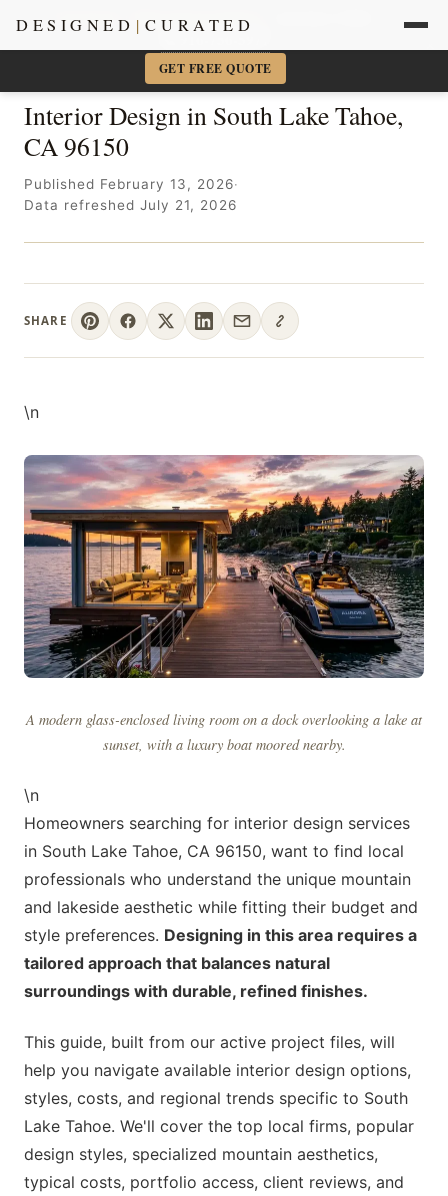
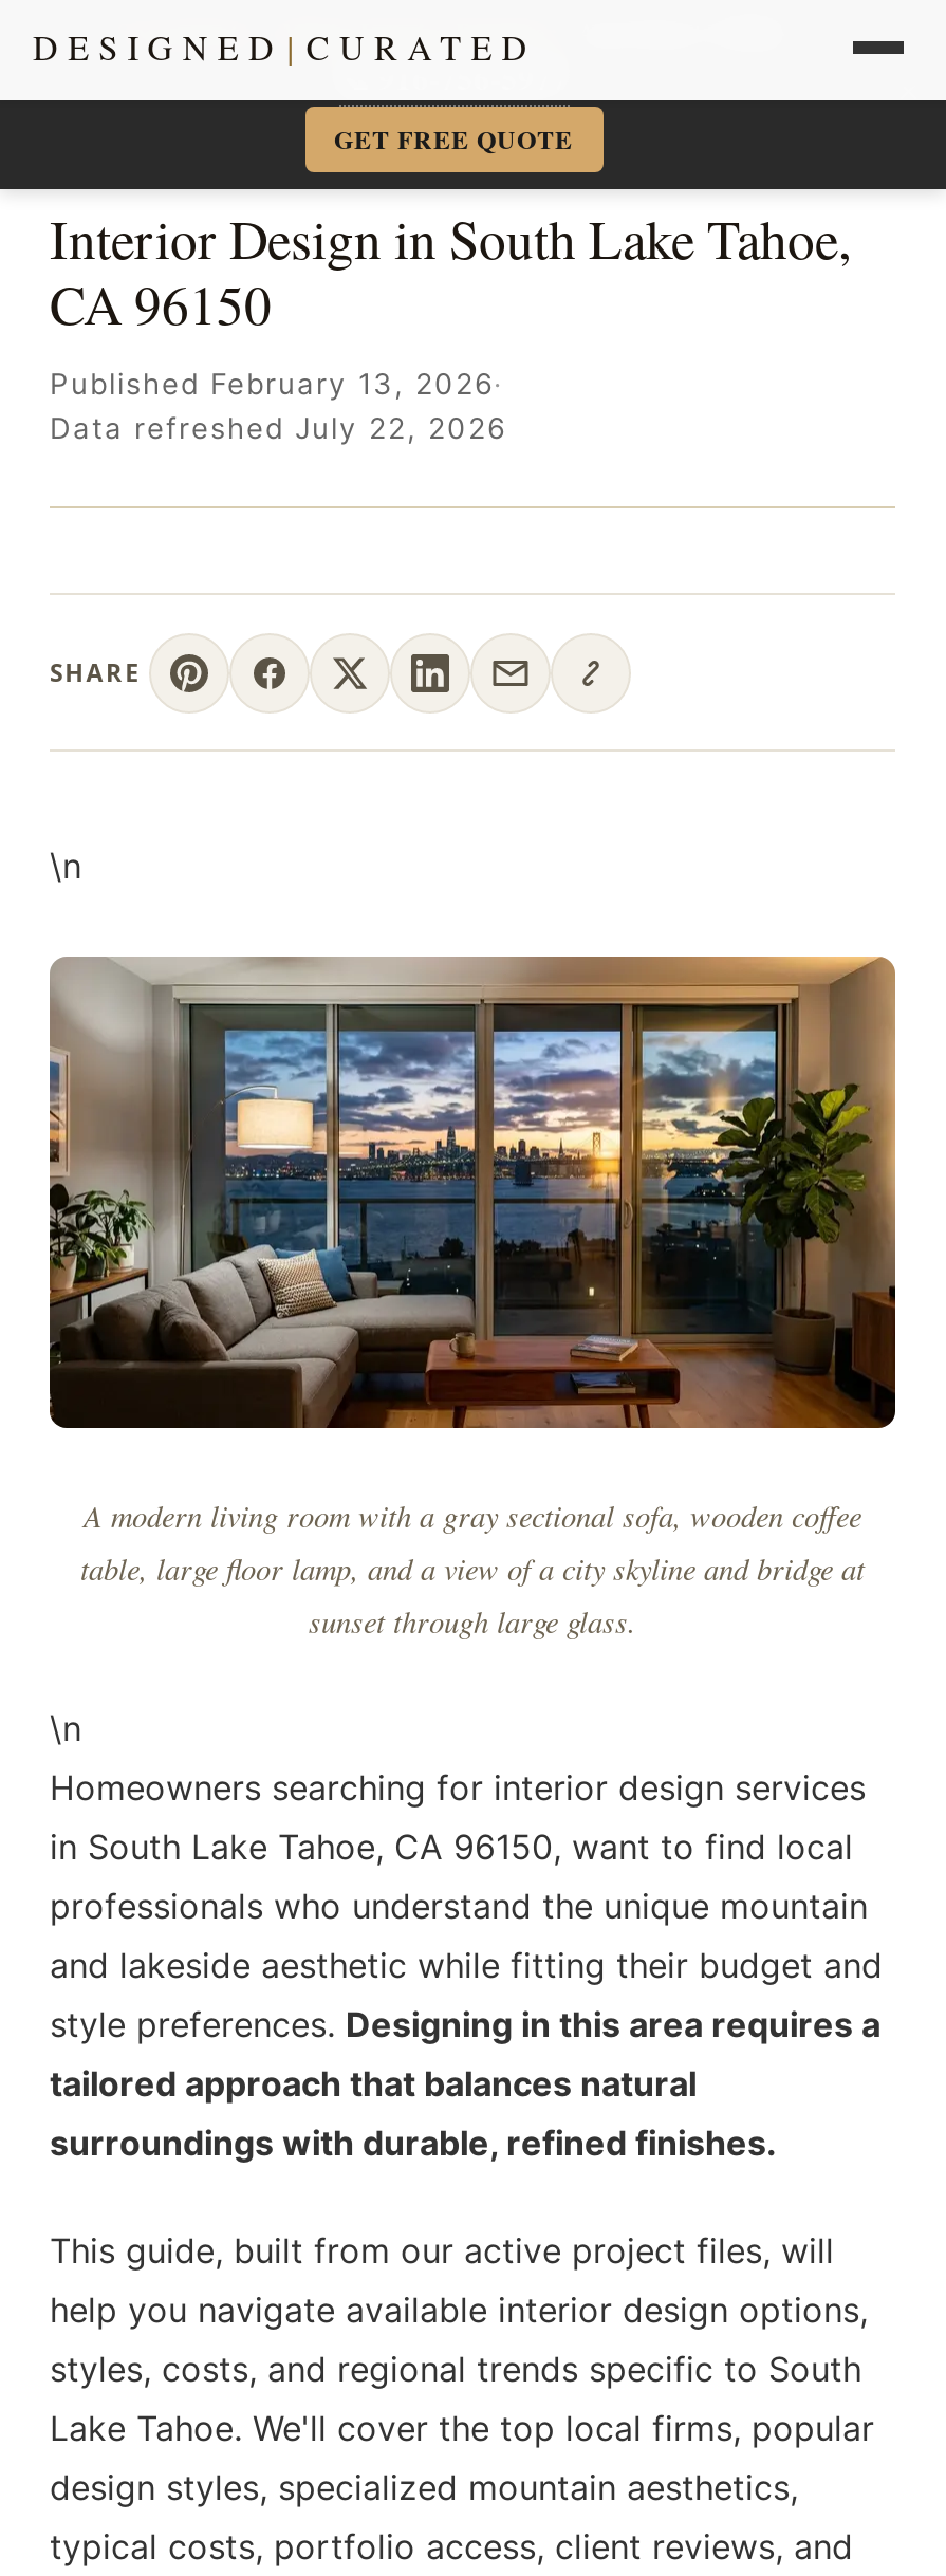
[24,197,237,213] Data refreshed July 21, 2026 -> [50,411,506,445] Data refreshed July 22, 2026
[23,455,425,754] [image] | A modern glass-enclosed living room on a dock overlooking a lake at | sunset, with a luxury boat moored nearby. -> [48,957,897,1642] [image] | A modern living room with a gray sectional sofa, wooden coffee | table, large floor lamp, and a view of a city skyline and bridge at | sunset through large glass.

